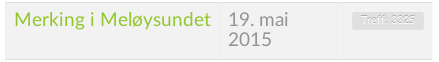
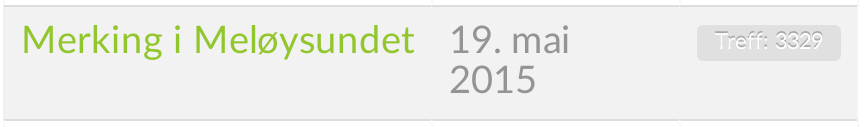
[361,15,415,26] Treff: 3325 -> [715,32,823,54] Treff: 3329

